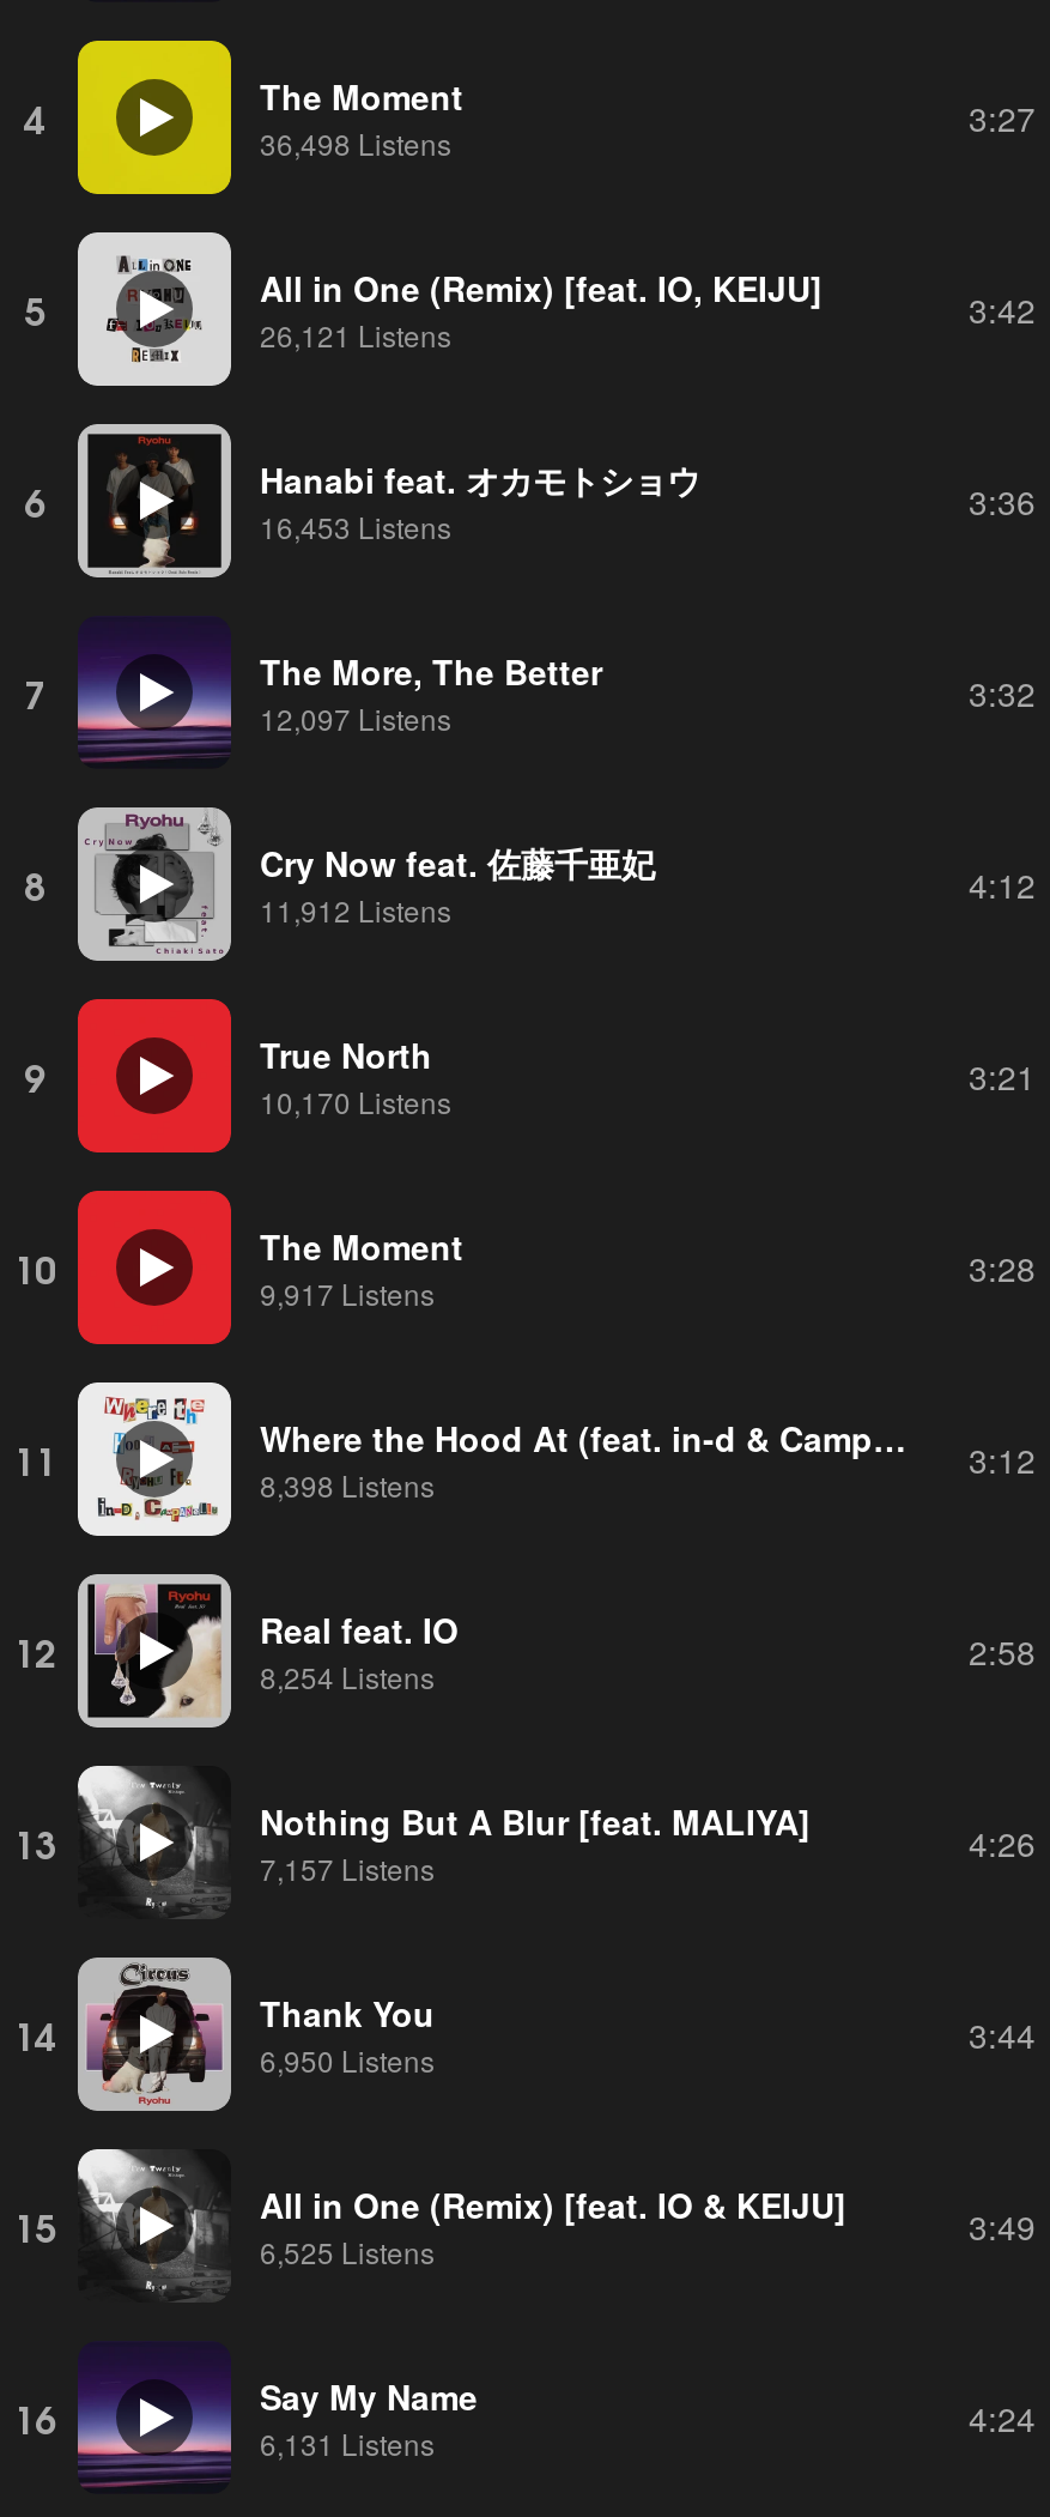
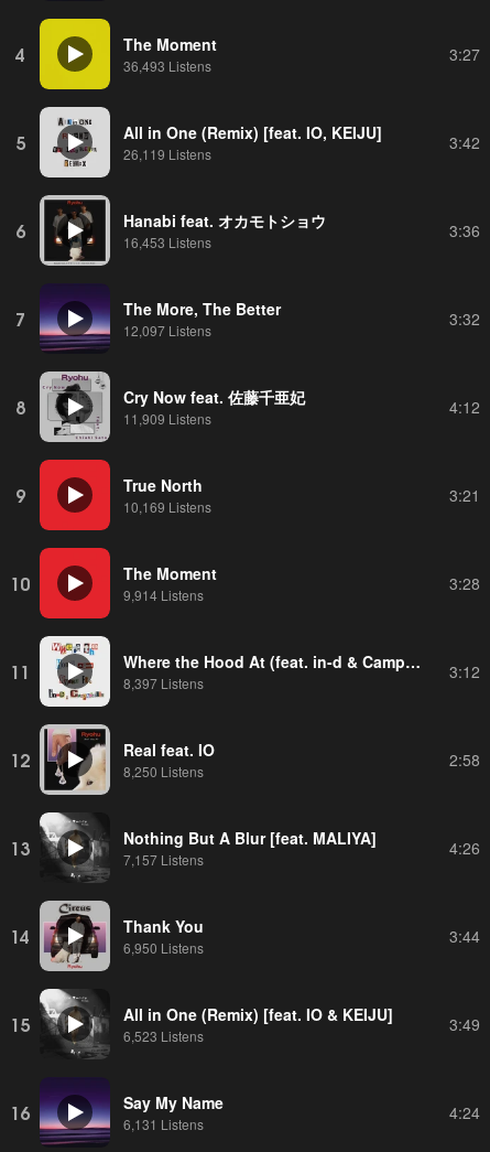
[260,121,451,162] 36,498 Listens -> [123,56,211,74] 36,493 Listens
[260,313,451,353] 26,121 Listens -> [123,144,211,163] 26,119 Listens
[260,888,451,928] 11,912 Listens -> [123,408,211,427] 11,909 Listens
[260,1079,451,1120] 10,170 Listens -> [123,497,211,515] 10,169 Listens
[260,1271,435,1312] 9,917 Listens -> [123,585,204,604] 9,914 Listens
[260,1463,435,1503] 8,398 Listens -> [123,673,204,692] 8,397 Listens
[260,1654,435,1695] 8,254 Listens -> [123,761,204,780] 8,250 Listens
[260,2229,435,2270] 6,525 Listens -> [123,1026,204,1045] 6,523 Listens

